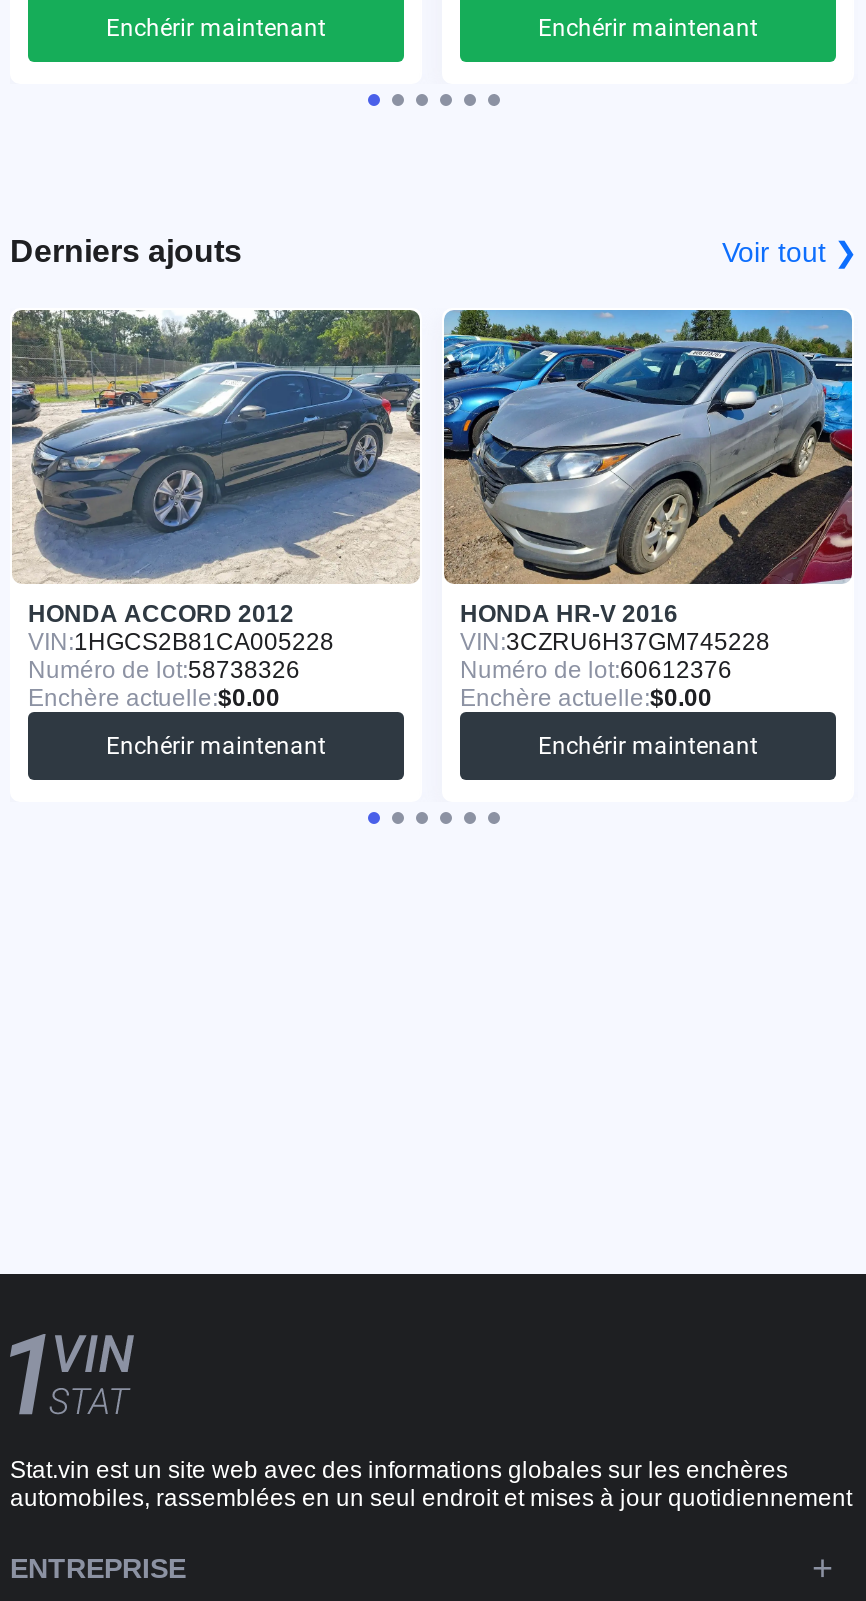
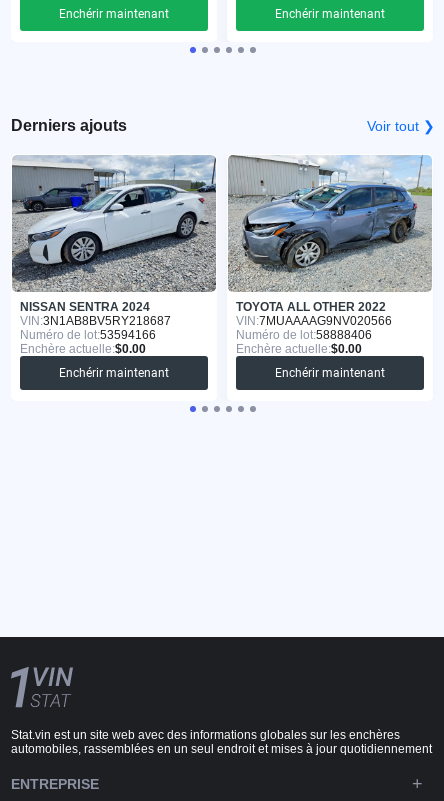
[12,308,422,684] [image] | HONDA ACCORD 2012 | VIN: 1HGCS2B81CA005228 | Numéro de lot:58738326 -> [11,155,217,342] [image] | NISSAN SENTRA 2024 | VIN: 3N1AB8BV5RY218687 | Numéro de lot:53594166
[442,308,854,684] [image] | HONDA HR-V 2016 | VIN: 3CZRU6H37GM745228 | Numéro de lot:60612376 -> [228,155,433,342] [image] | TOYOTA ALL OTHER 2022 | VIN: 7MUAAAAG9NV020566 | Numéro de lot:58888406

